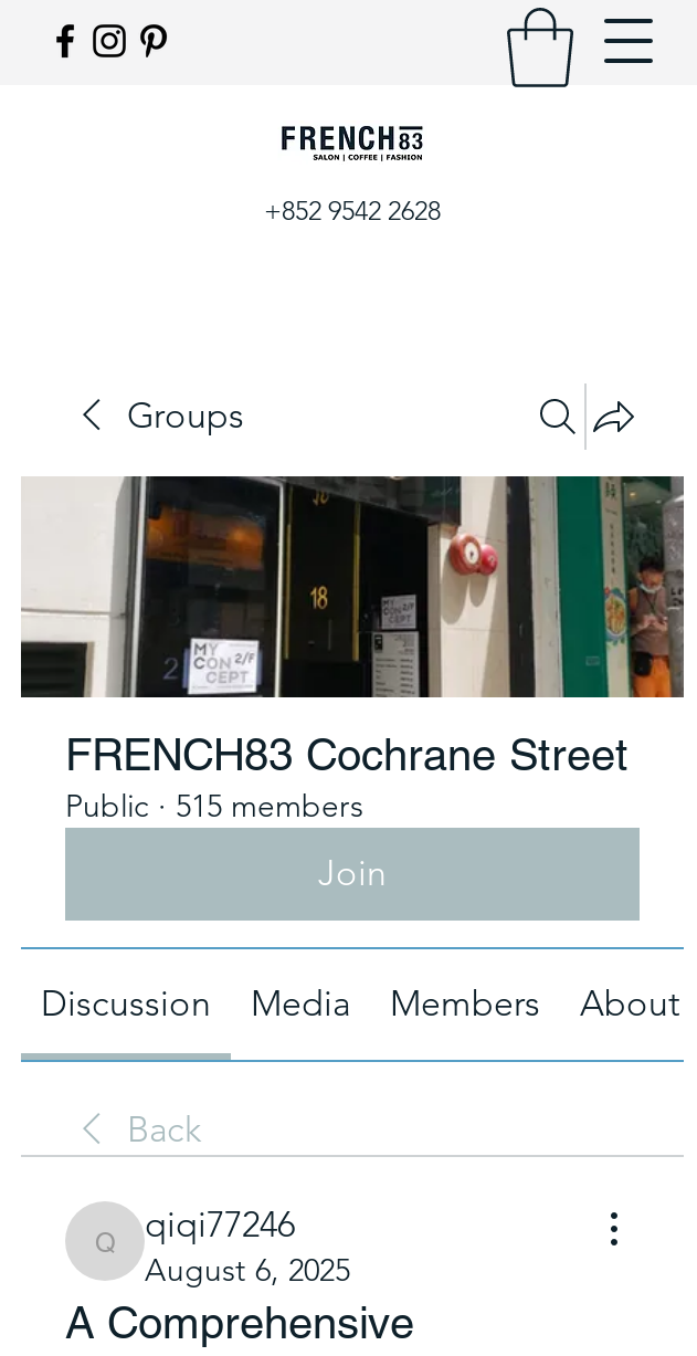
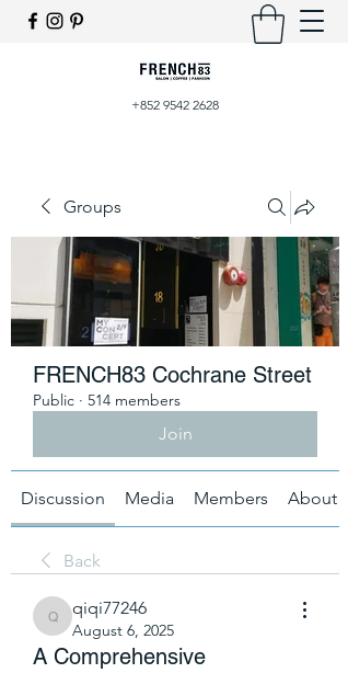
[65,785,363,825] Public · 515 members -> [33,390,181,410] Public · 514 members

